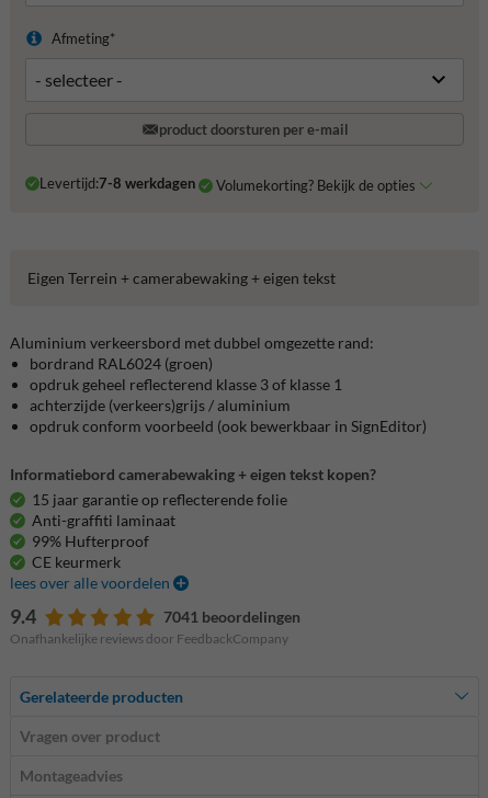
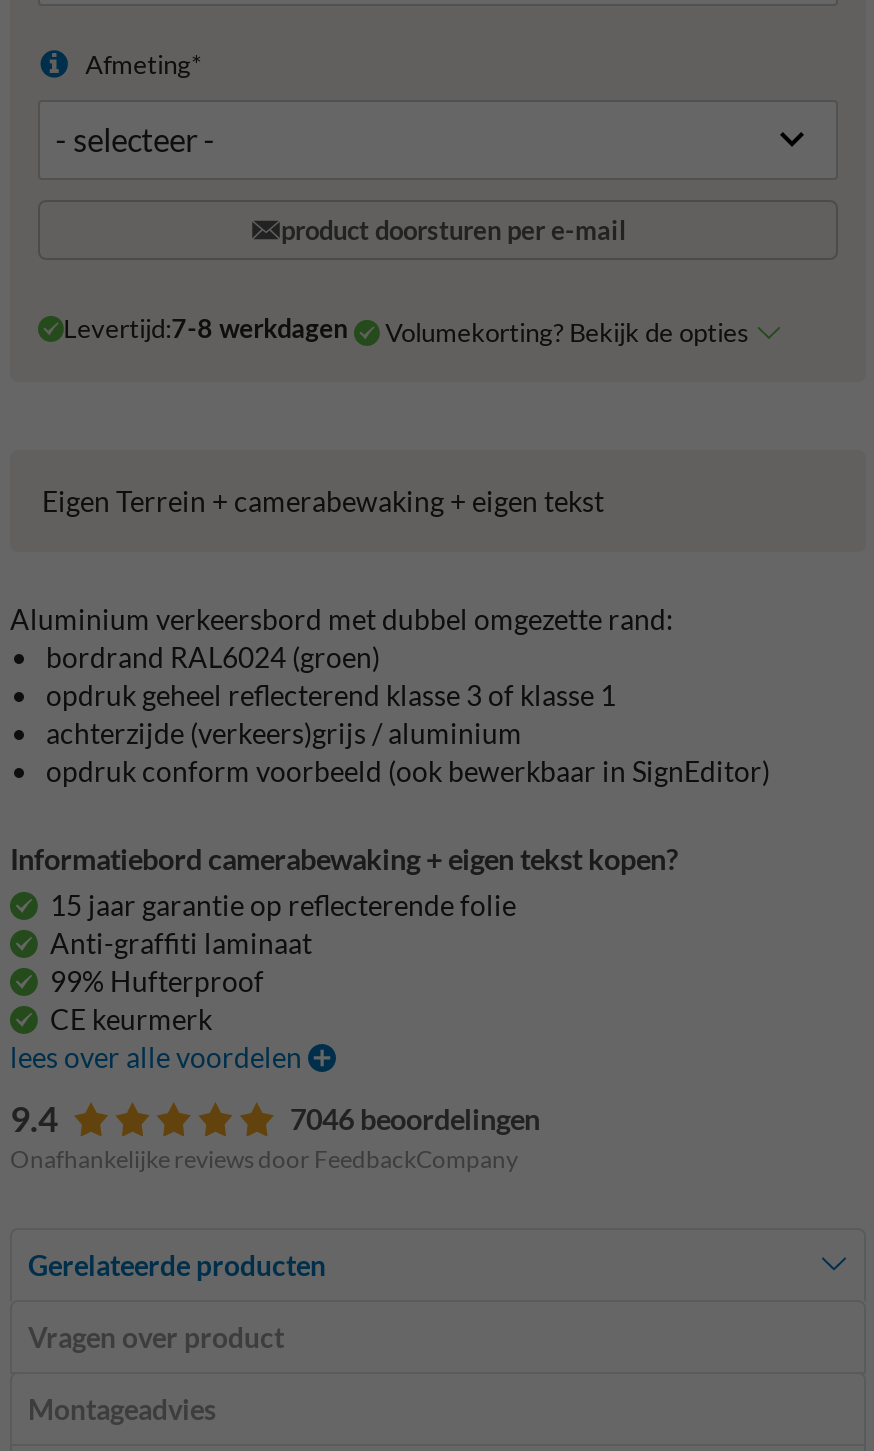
[163,607,300,625] 7041 beoordelingen -> [290,1101,540,1135] 7046 beoordelingen

